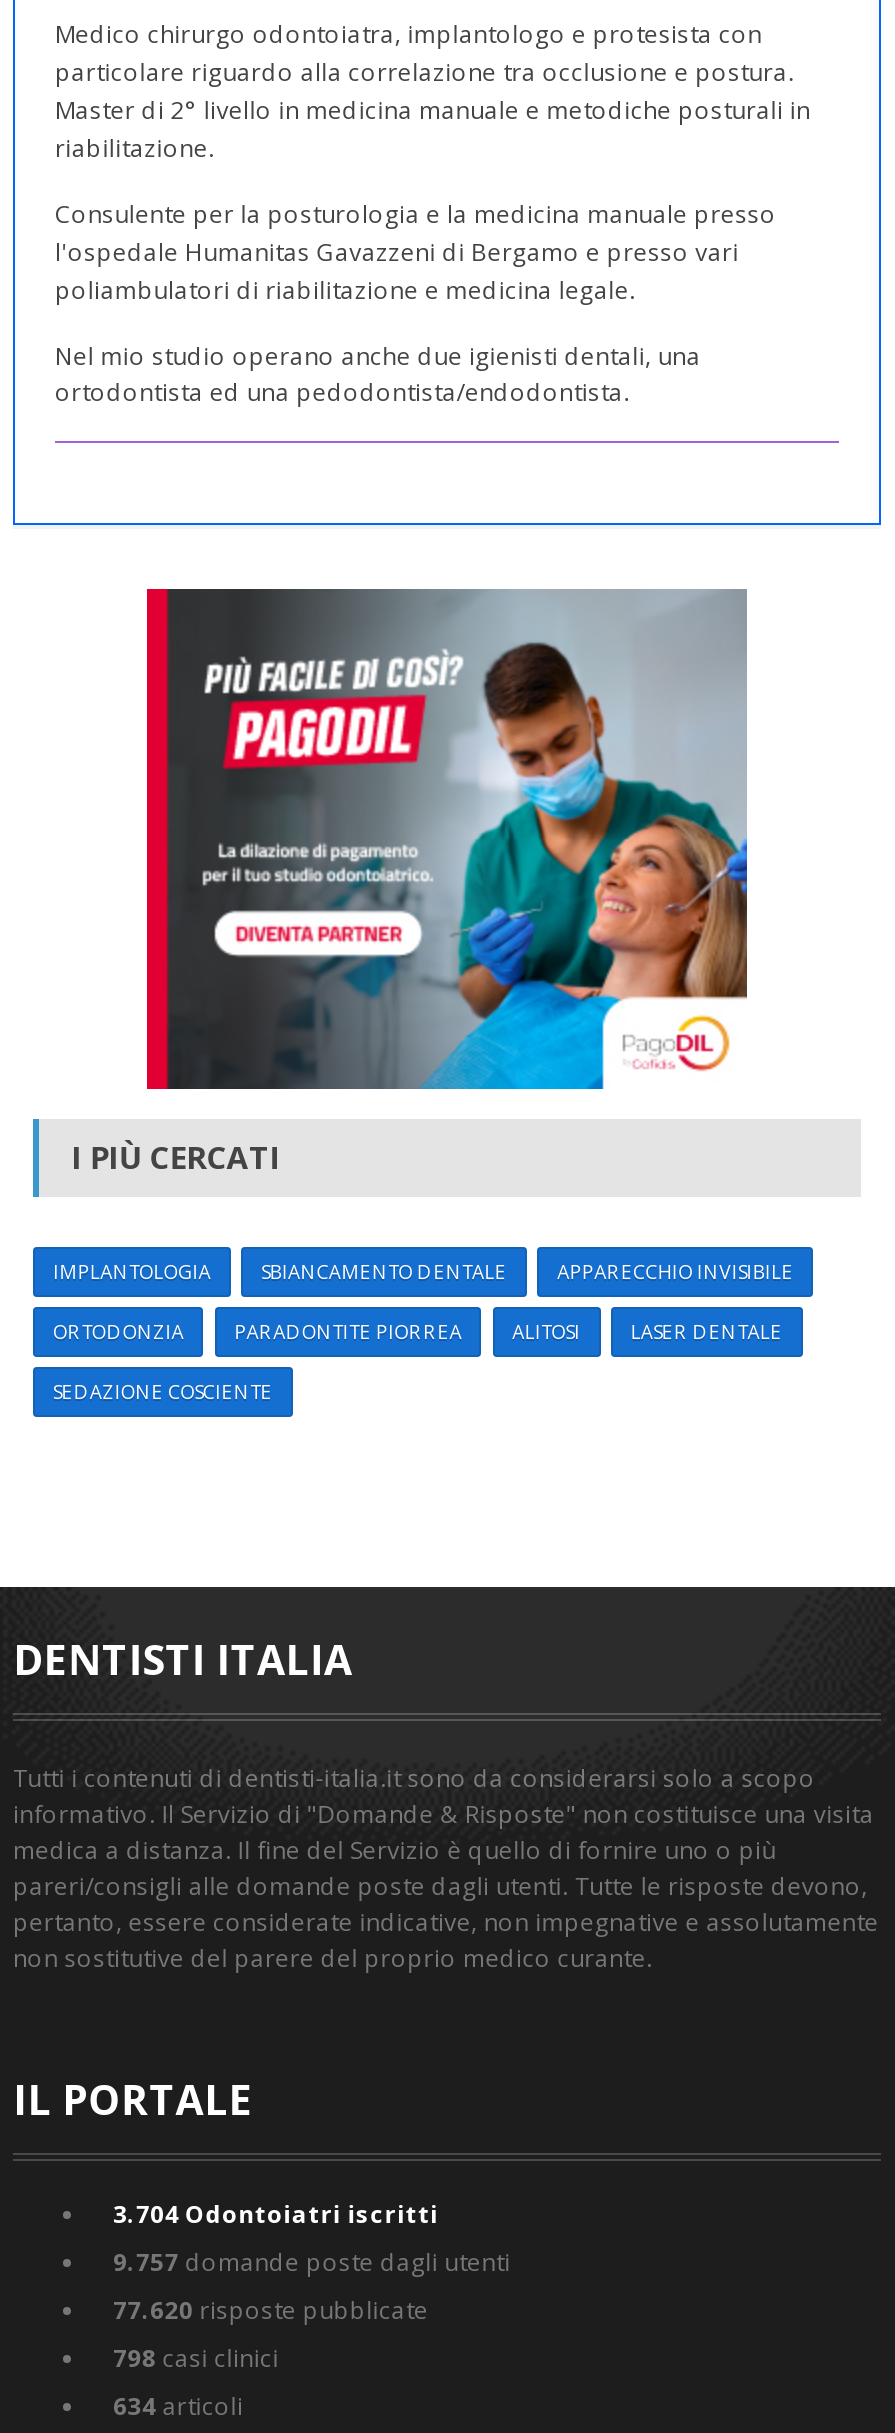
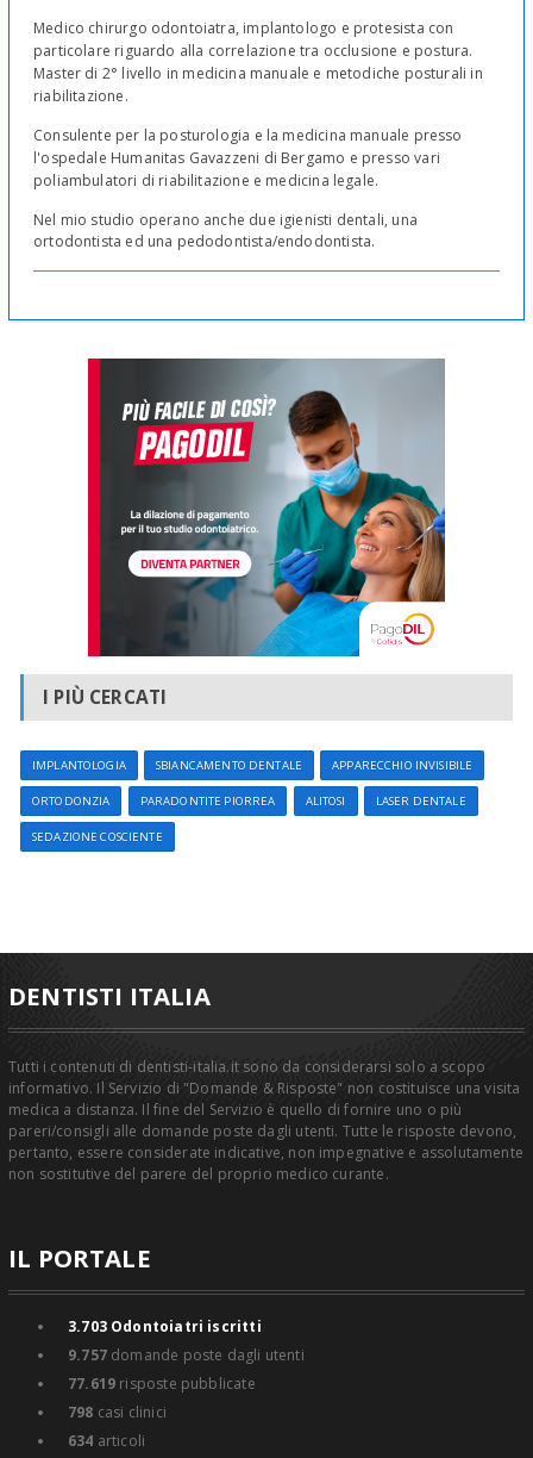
[113,2198,438,2232] 3.704 Odontoiatri iscritti -> [68,1317,261,1337] 3.703 Odontoiatri iscritti
[113,2294,428,2328] 77.620 risposte pubblicate -> [68,1374,255,1394] 77.619 risposte pubblicate

